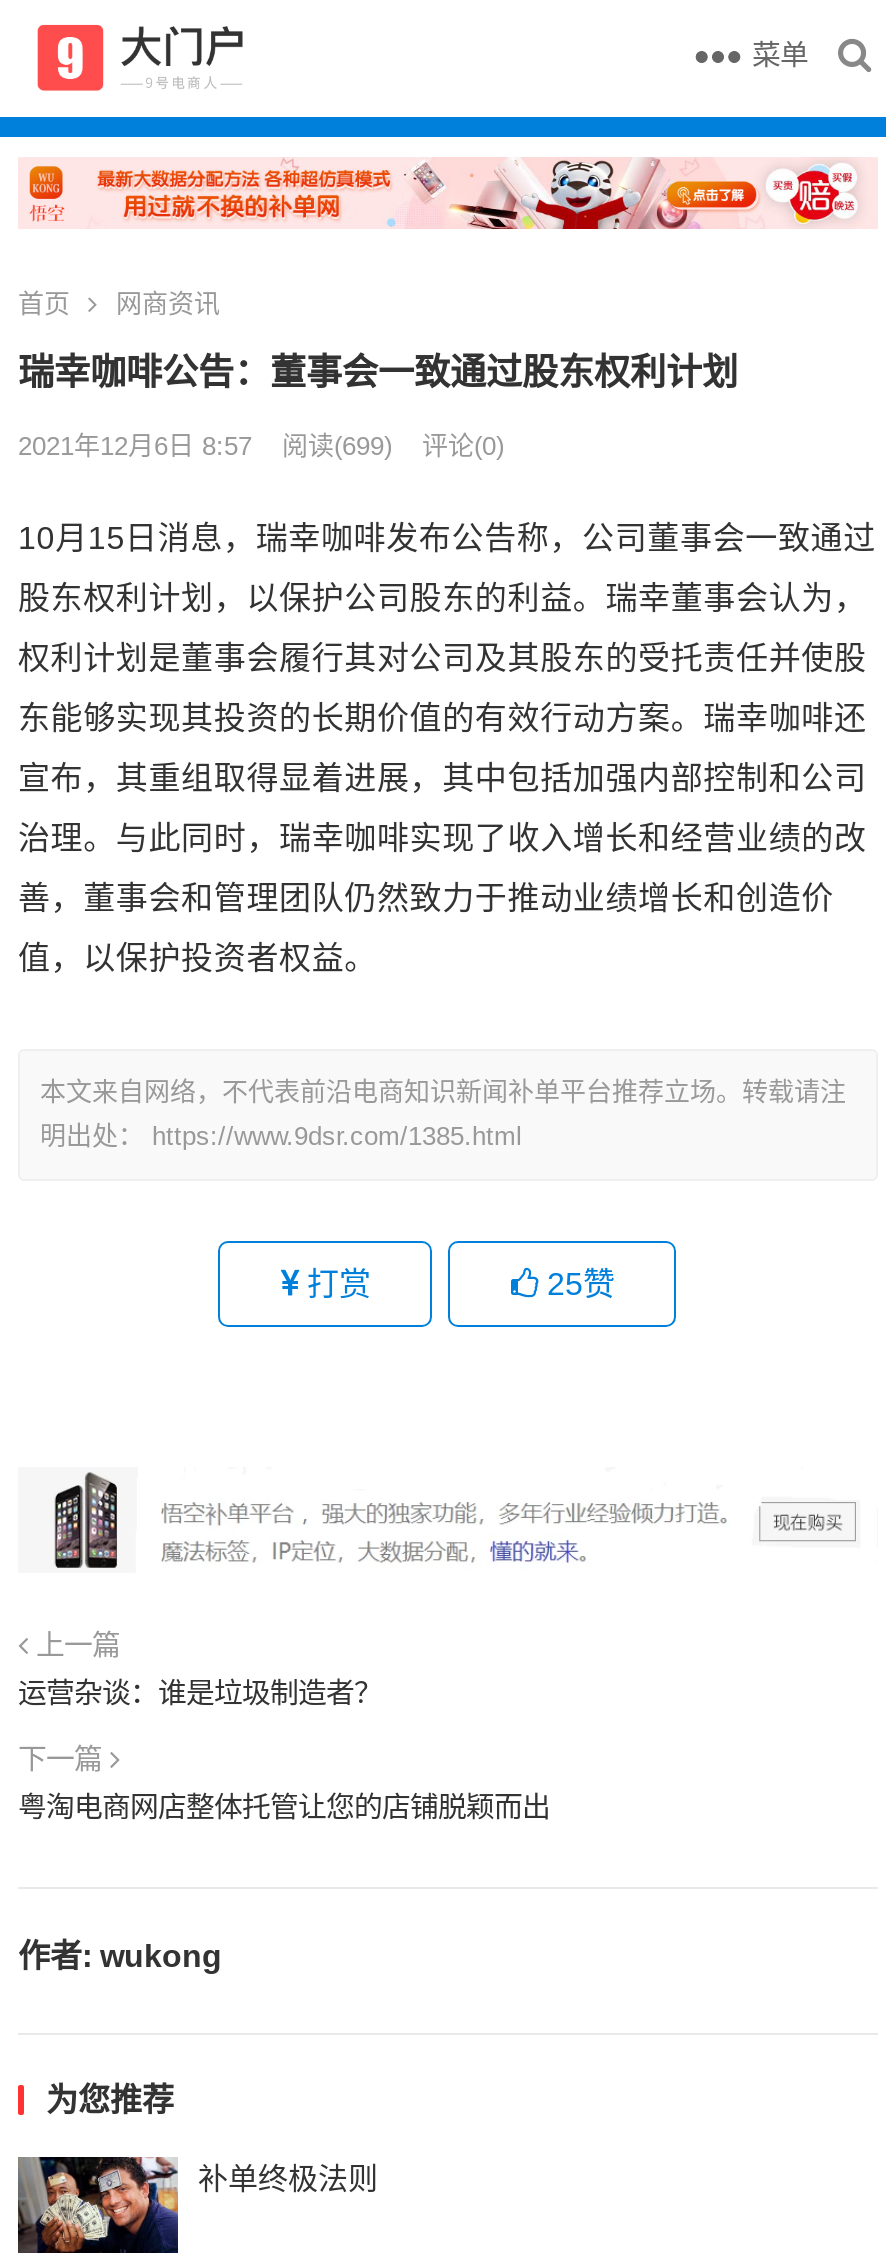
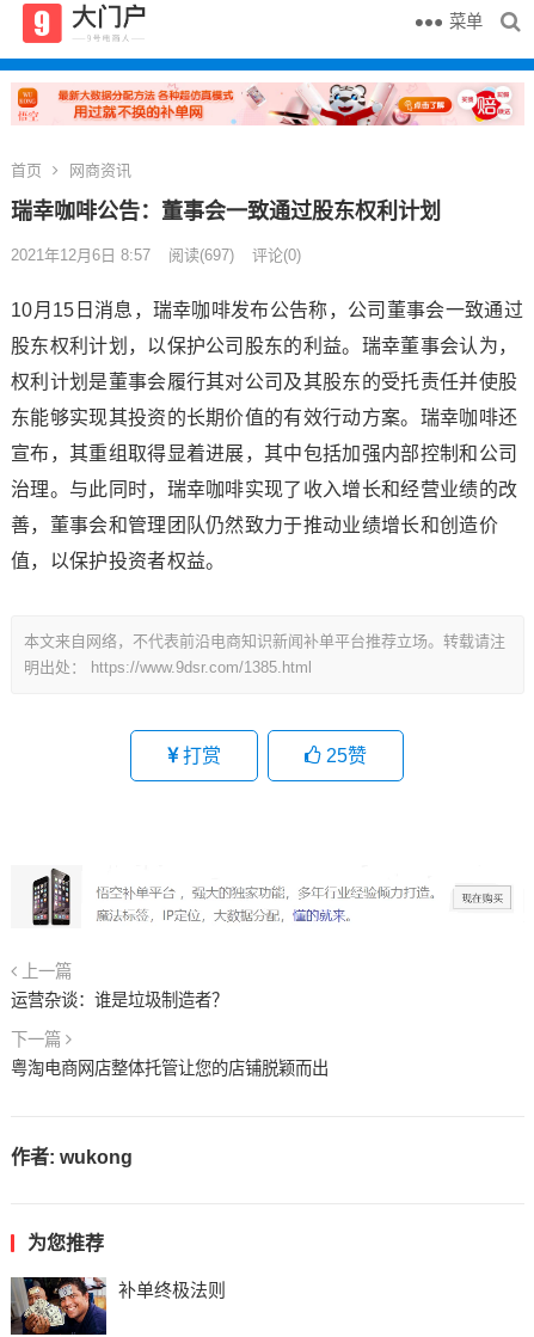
[18,432,504,462] 2021年12月6日 8:57 阅读(699) 评论(0) -> [11,247,301,265] 2021年12月6日 8:57 阅读(697) 评论(0)

